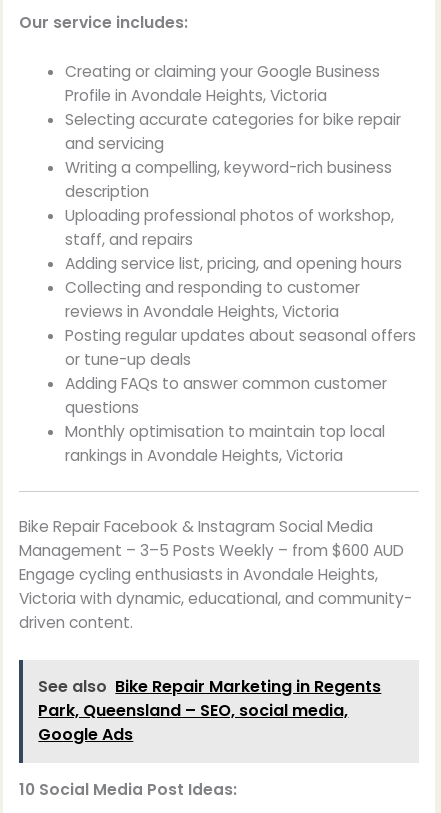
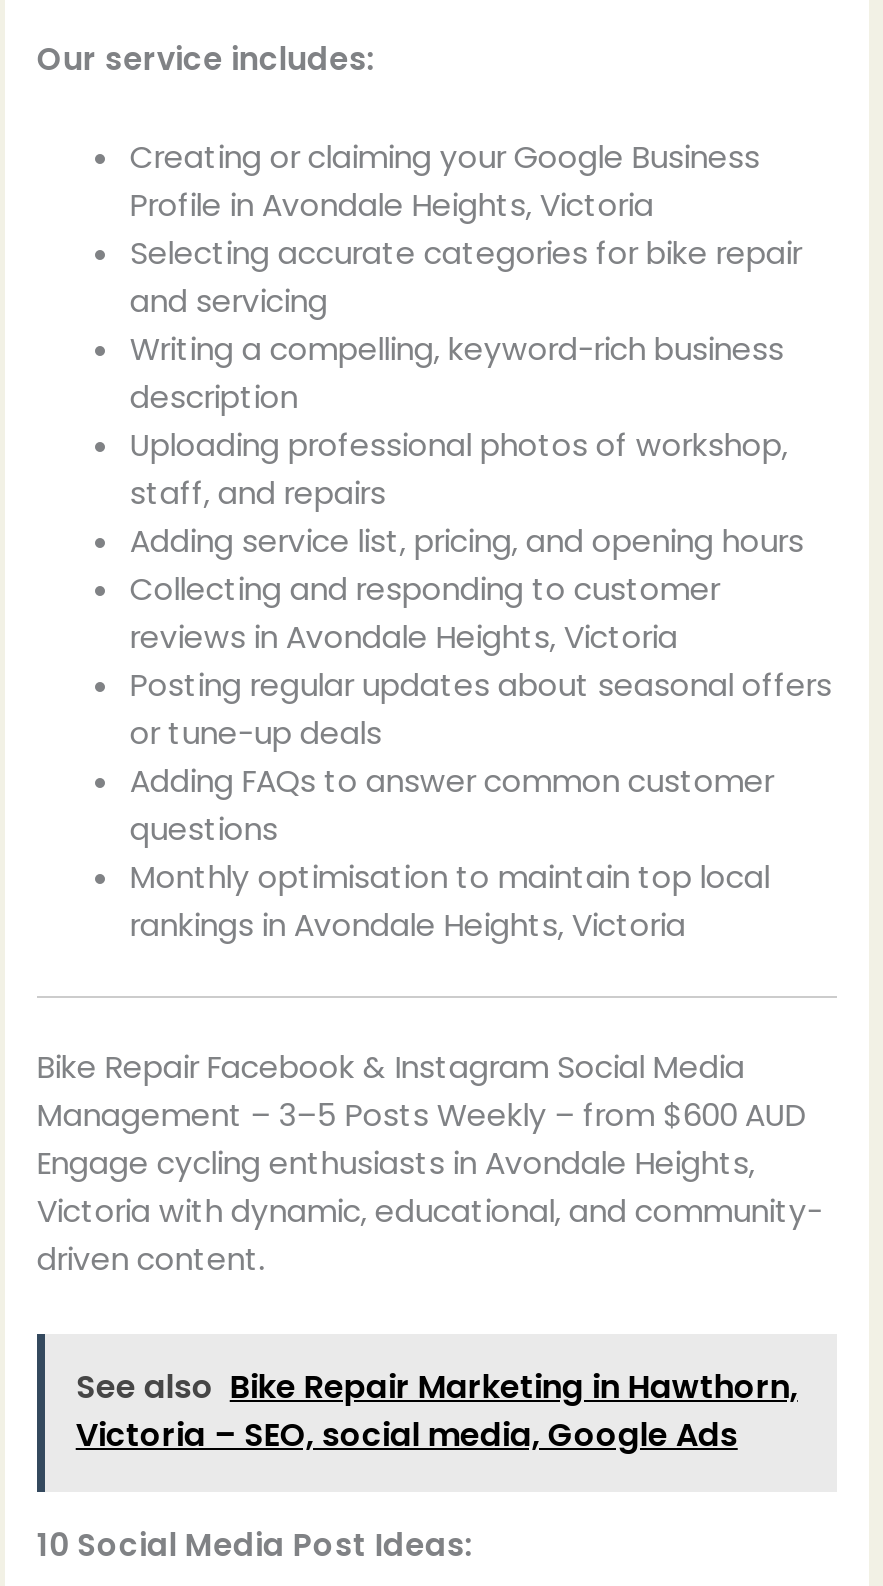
[38,675,381,746] See also Bike Repair Marketing in Regents | Park, Queensland – SEO, social media, | Google Ads -> [76,1365,798,1459] See also Bike Repair Marketing in Hawthorn, | Victoria – SEO, social media, Google Ads

